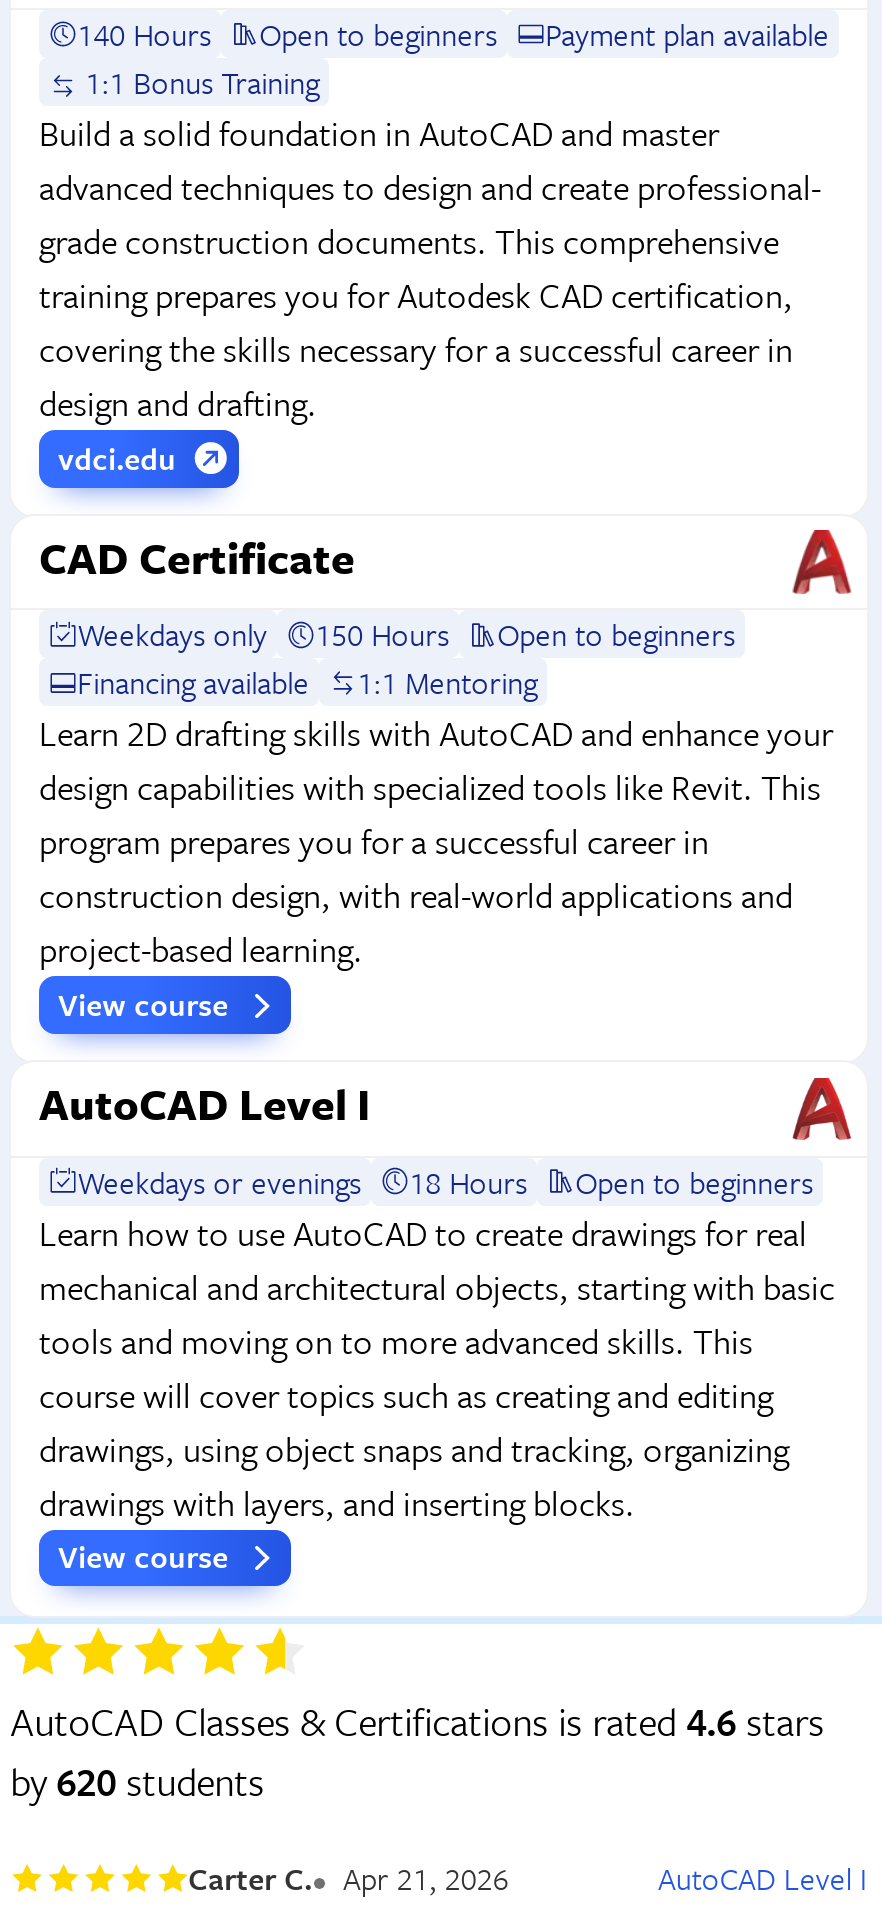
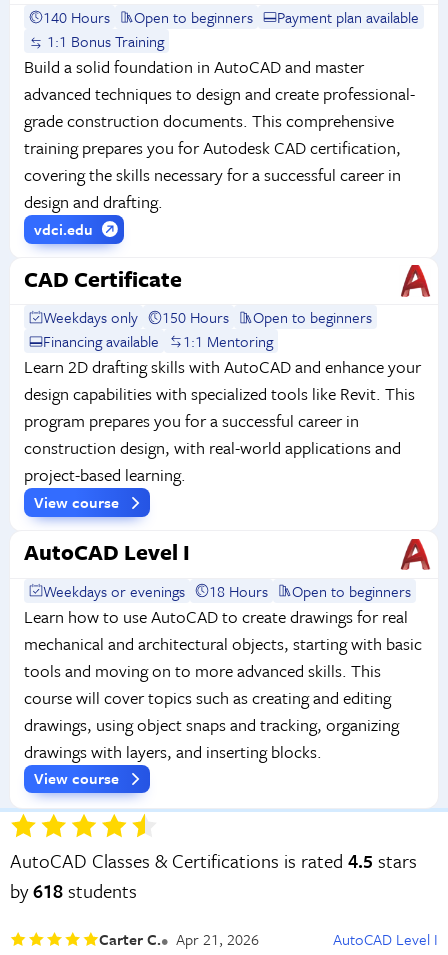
[10,1693,824,1747] AutoCAD Classes & Certifications is rated 4.6 stars -> [10,847,417,874] AutoCAD Classes & Certifications is rated 4.5 stars
[10,1753,264,1807] by 620 students -> [10,877,137,904] by 618 students

